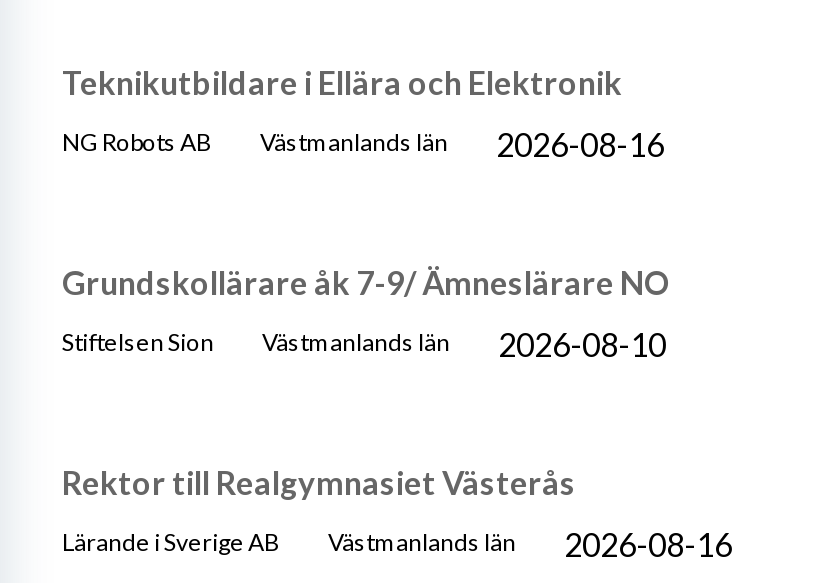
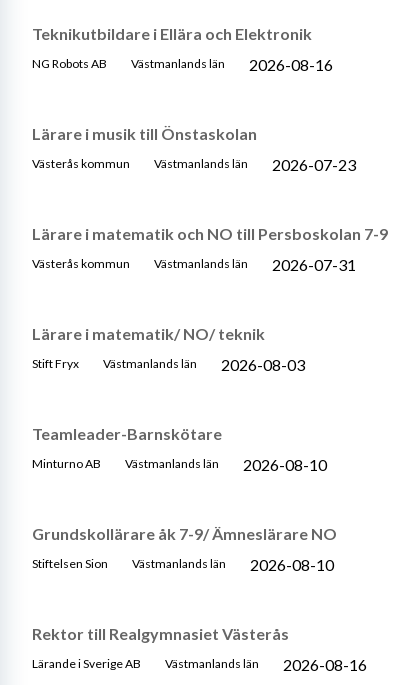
none -> [32,124,356,173] Lärare i musik till Önstaskolan | Västerås kommun | Västmanlands län | 2026-07-23
none -> [32,224,388,273] Lärare i matematik och NO till Persboskolan 7-9 | Västerås kommun | Västmanlands län | 2026-07-31
none -> [32,324,305,373] Lärare i matematik/ NO/ teknik | Stift Fryx | Västmanlands län | 2026-08-03
none -> [32,424,327,473] Teamleader-Barnskötare | Minturno AB | Västmanlands län | 2026-08-10

